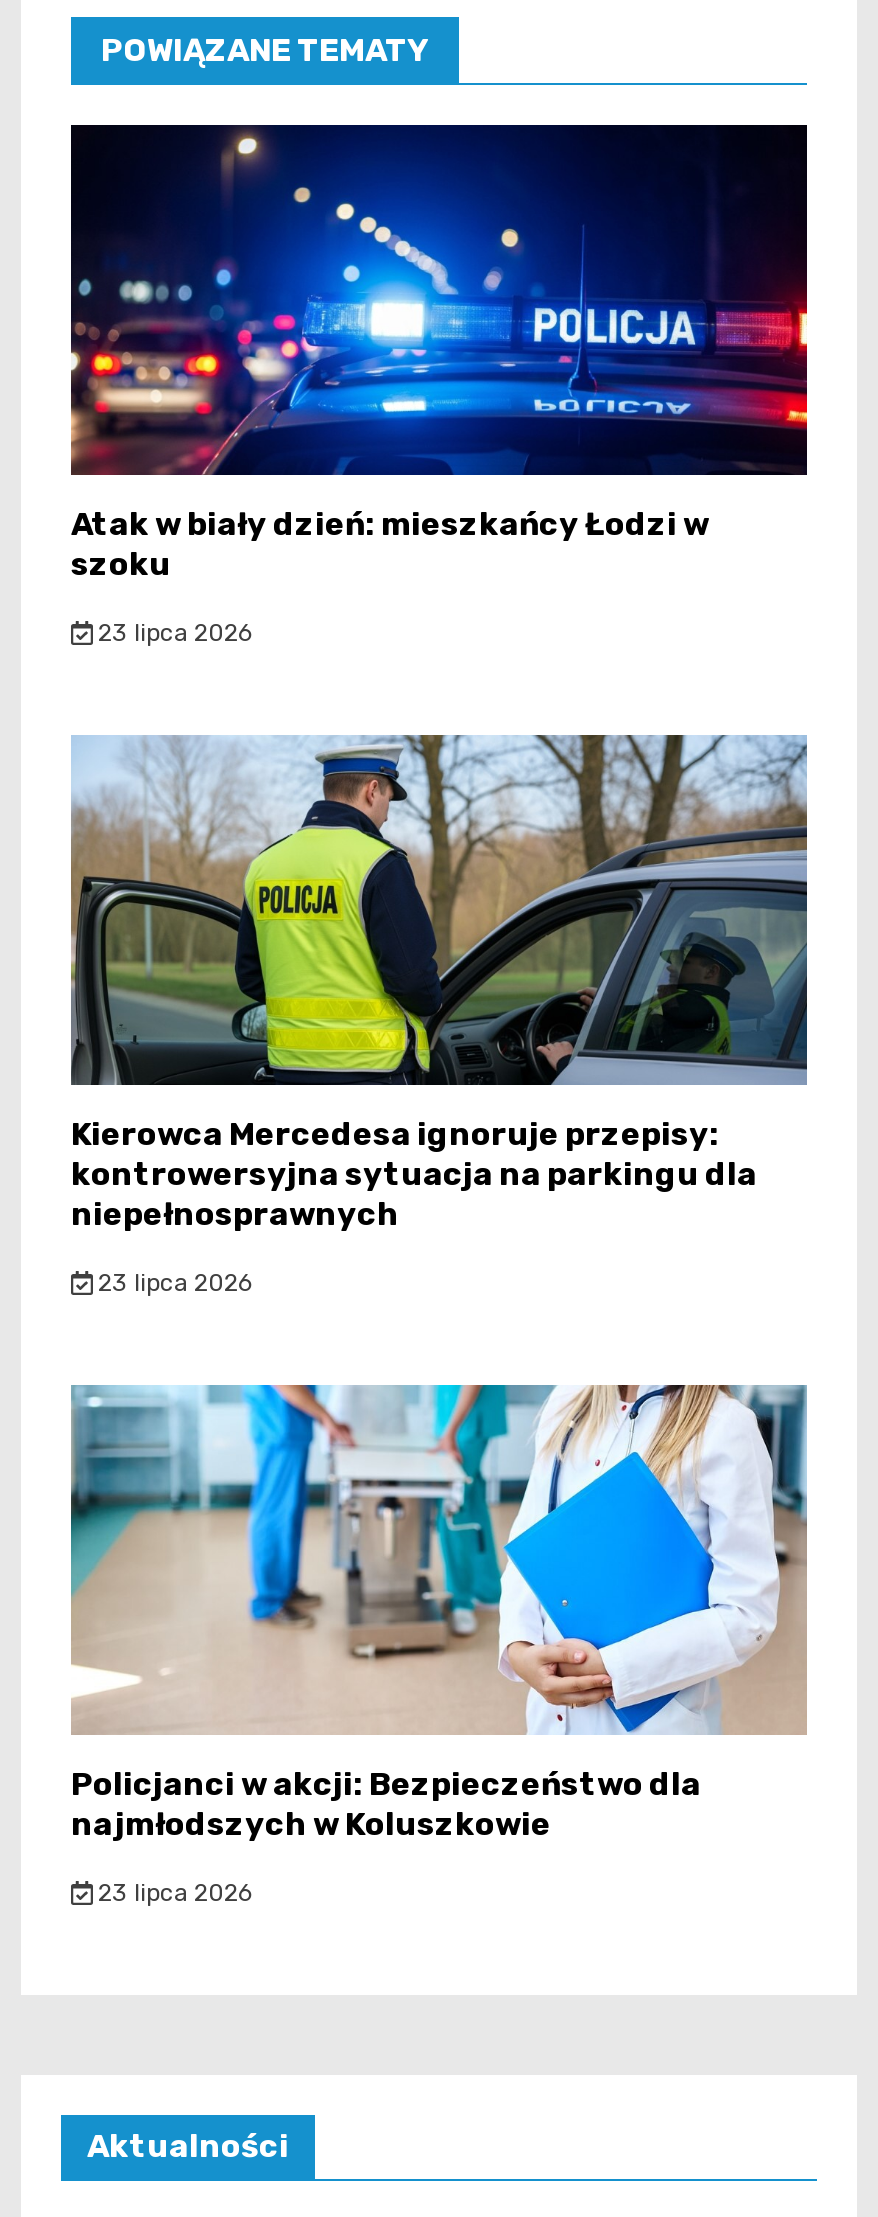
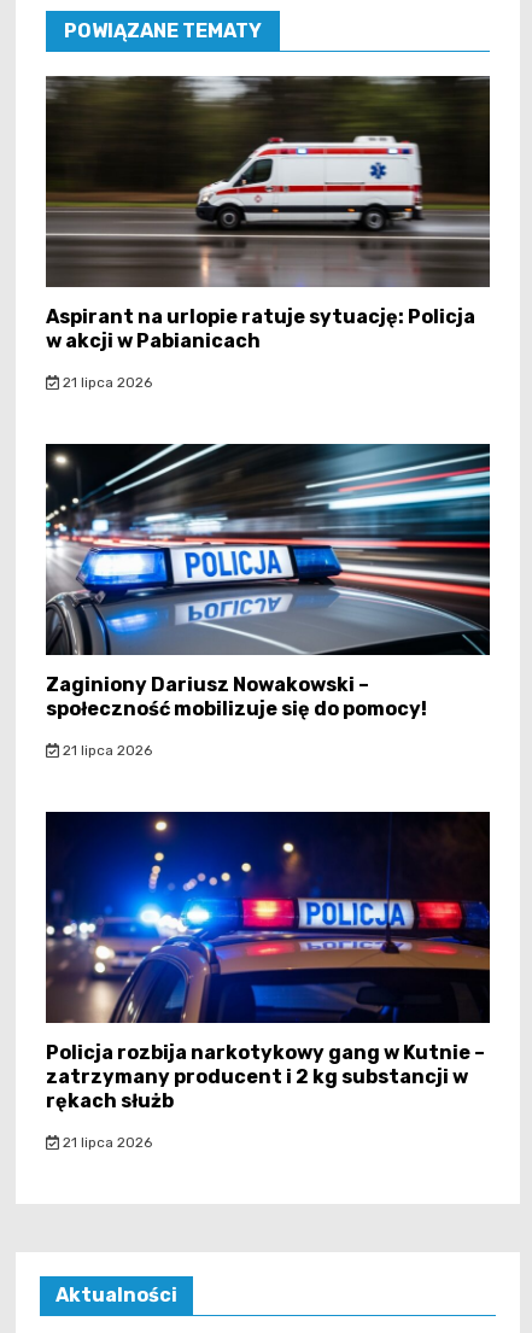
[69,123,809,584] [image] | Atak w biały dzień: mieszkańcy Łodzi w | szoku -> [45,75,491,353] [image] | Aspirant na urlopie ratuje sytuację: Policja | w akcji w Pabianicach
[92,620,252,648] 23 lipca 2026 -> [59,374,151,391] 21 lipca 2026
[69,733,809,1234] [image] | Kierowca Mercedesa ignoruje przepisy: | kontrowersyjna sytuacja na parkingu dla | niepełnosprawnych -> [45,443,491,721] [image] | Zaginiony Dariusz Nowakowski – | społeczność mobilizuje się do pomocy!
[92,1270,252,1298] 23 lipca 2026 -> [59,742,151,759] 21 lipca 2026
[69,1345,809,1844] [image] | Policjanci w akcji: Bezpieczeństwo dla | najmłodszych w Koluszkowie -> [45,811,491,1113] [image] | Policja rozbija narkotykowy gang w Kutnie – | zatrzymany producent i 2 kg substancji w | rękach służb
[92,1880,252,1908] 23 lipca 2026 -> [59,1134,151,1151] 21 lipca 2026

